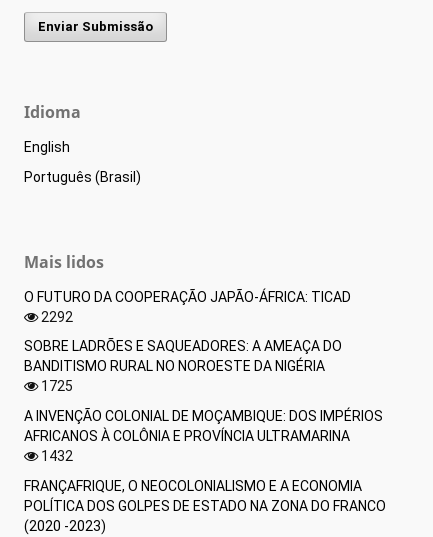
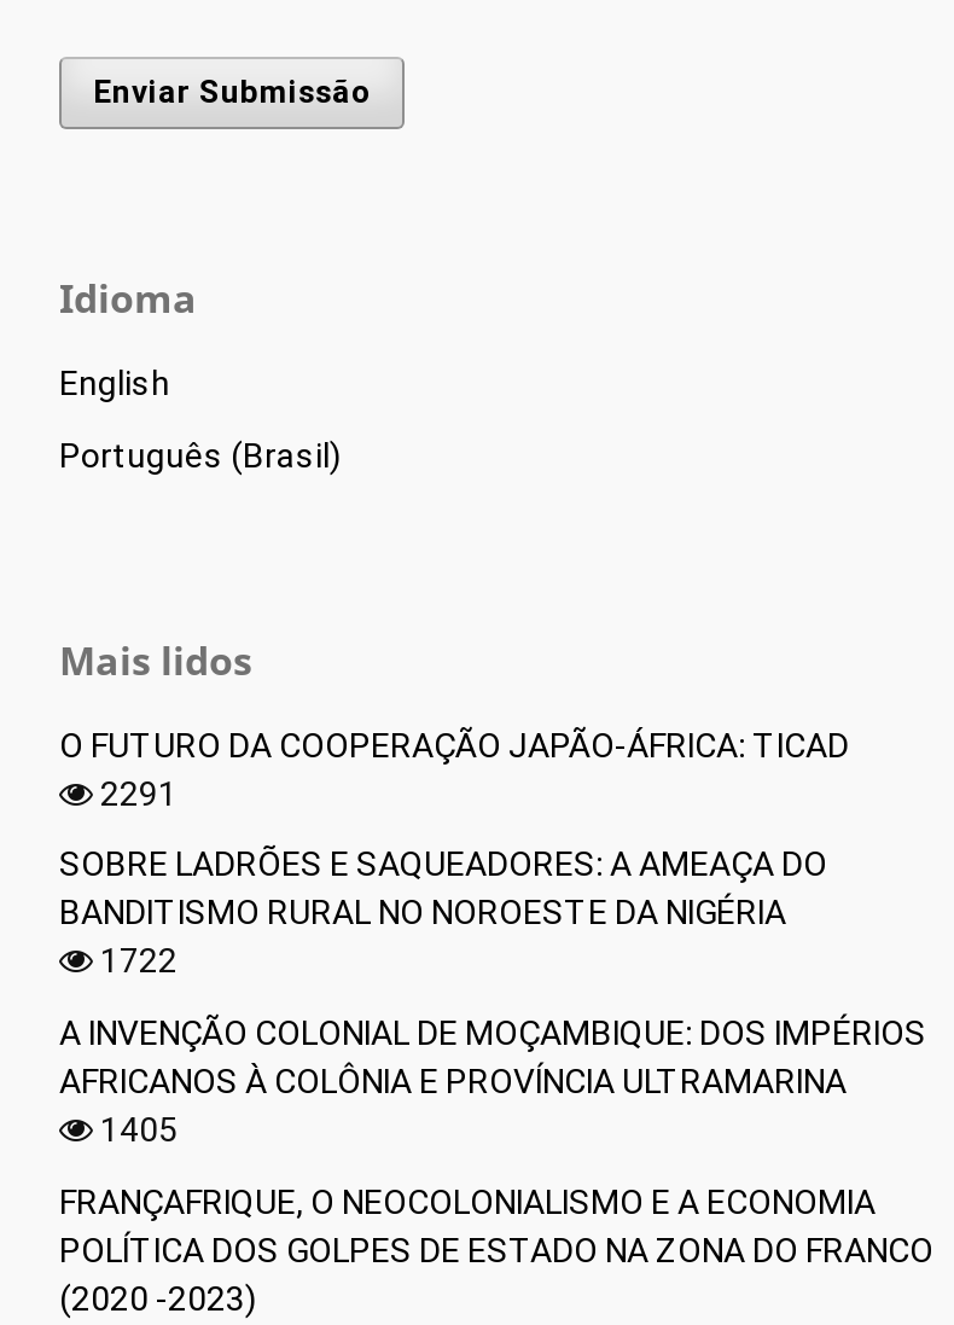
[38,308,73,324] 2292 -> [93,773,178,812] 2291
[38,378,73,394] 1725 -> [93,942,178,981] 1722
[38,448,73,464] 1432 -> [93,1111,178,1150] 1405

